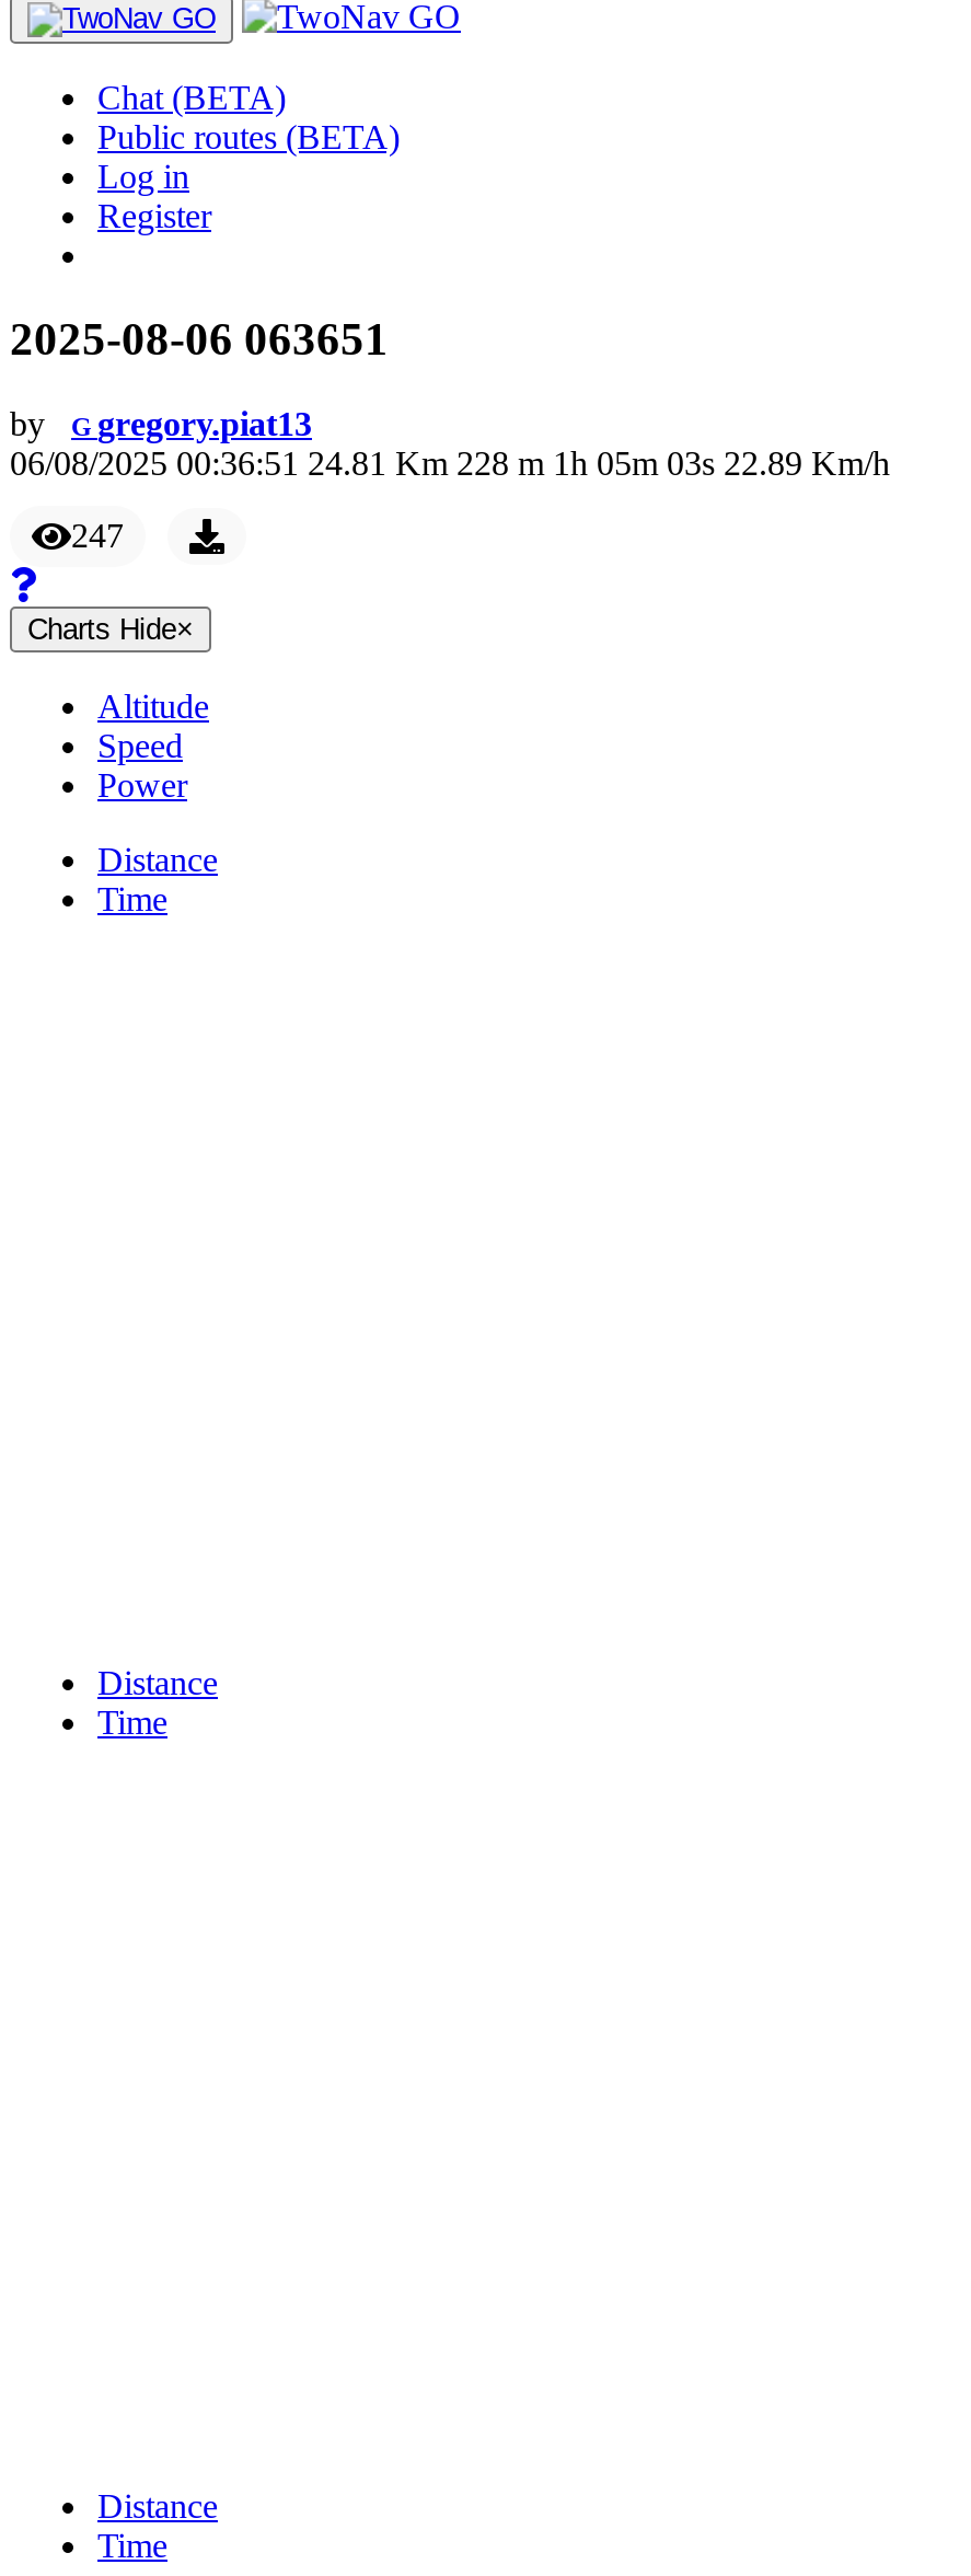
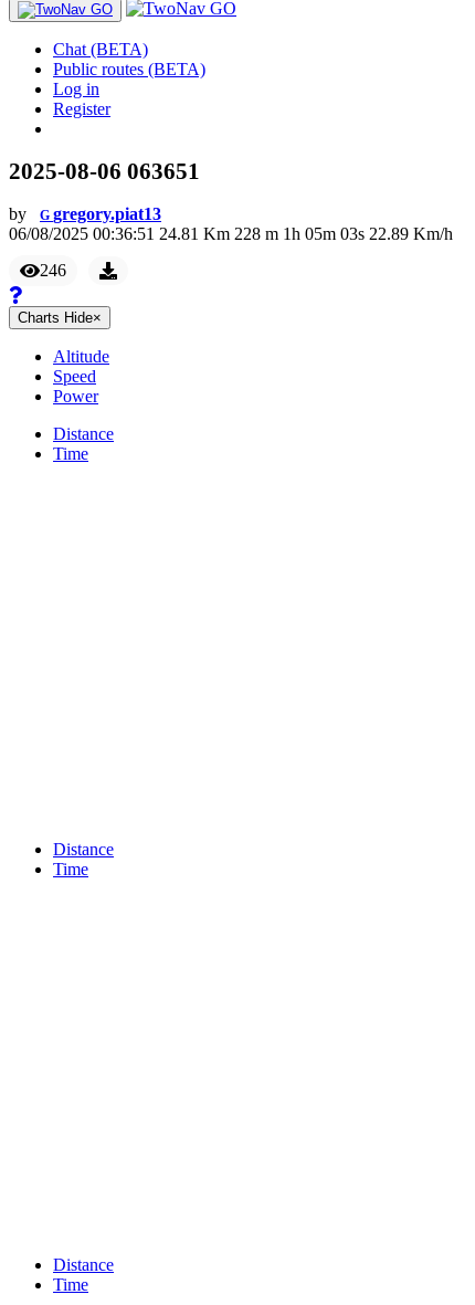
[71,516,124,553] 247 -> [40,260,66,279] 246

